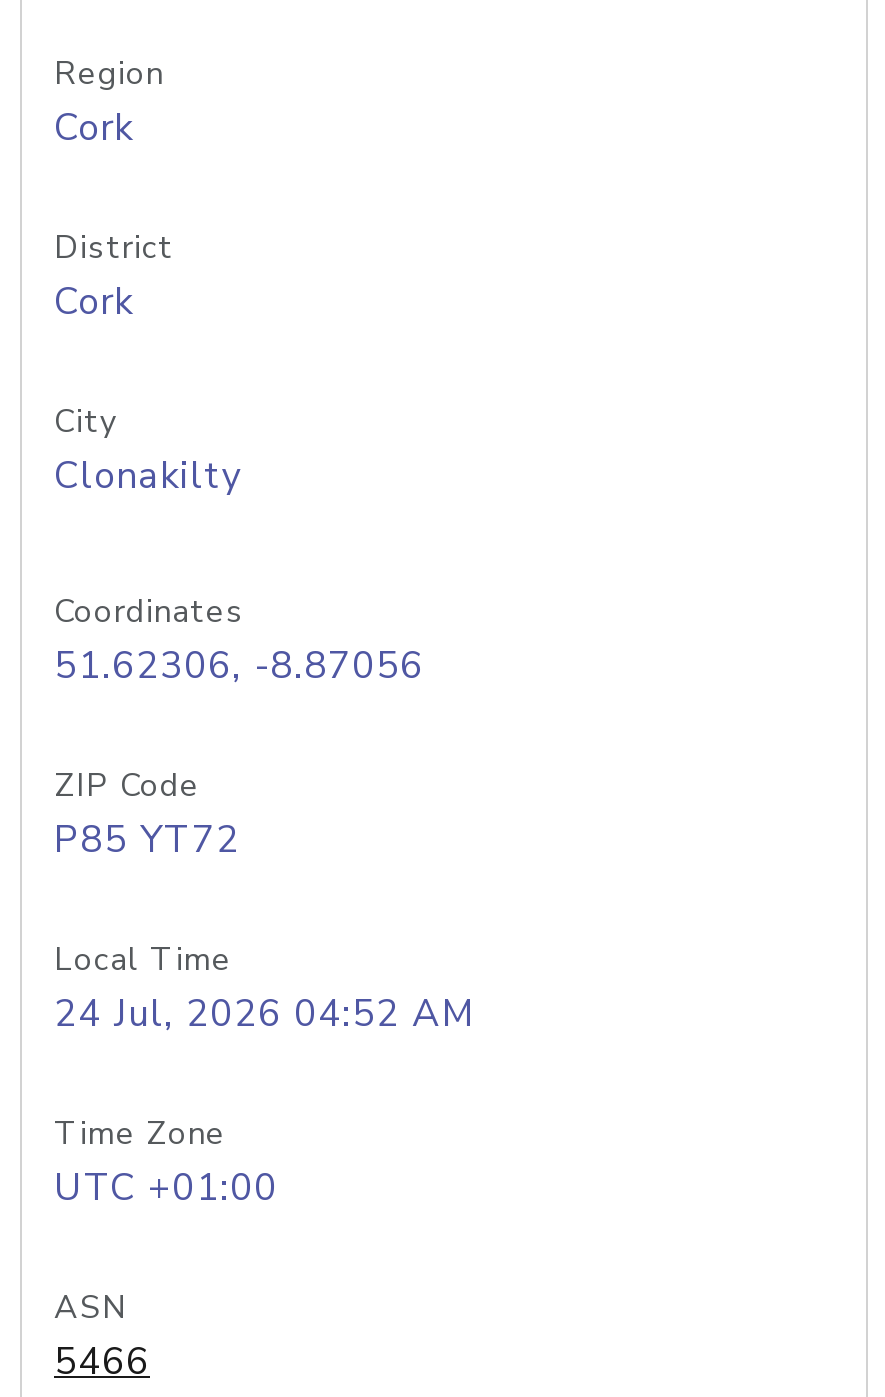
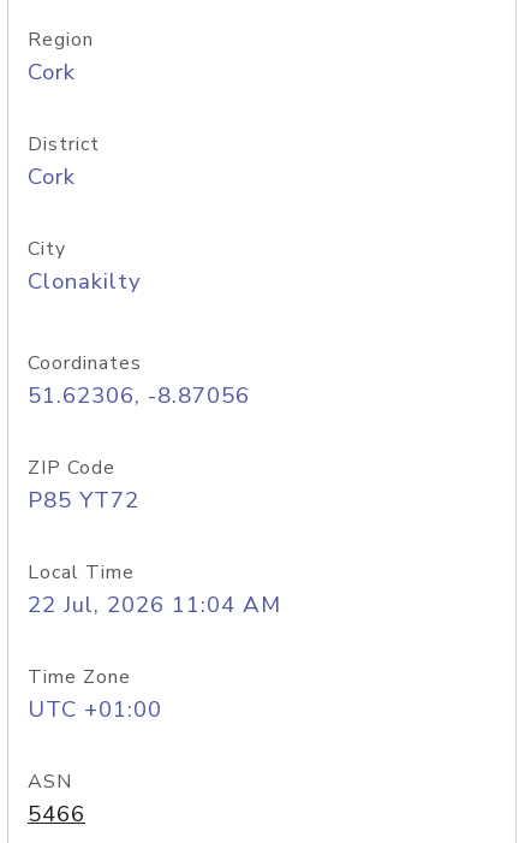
[54,988,476,1040] 24 Jul, 2026 04:52 AM -> [28,589,281,621] 22 Jul, 2026 11:04 AM

